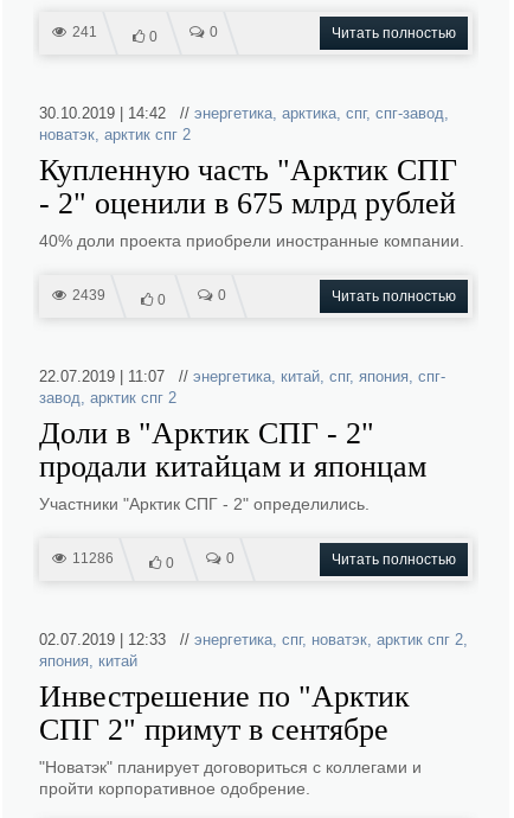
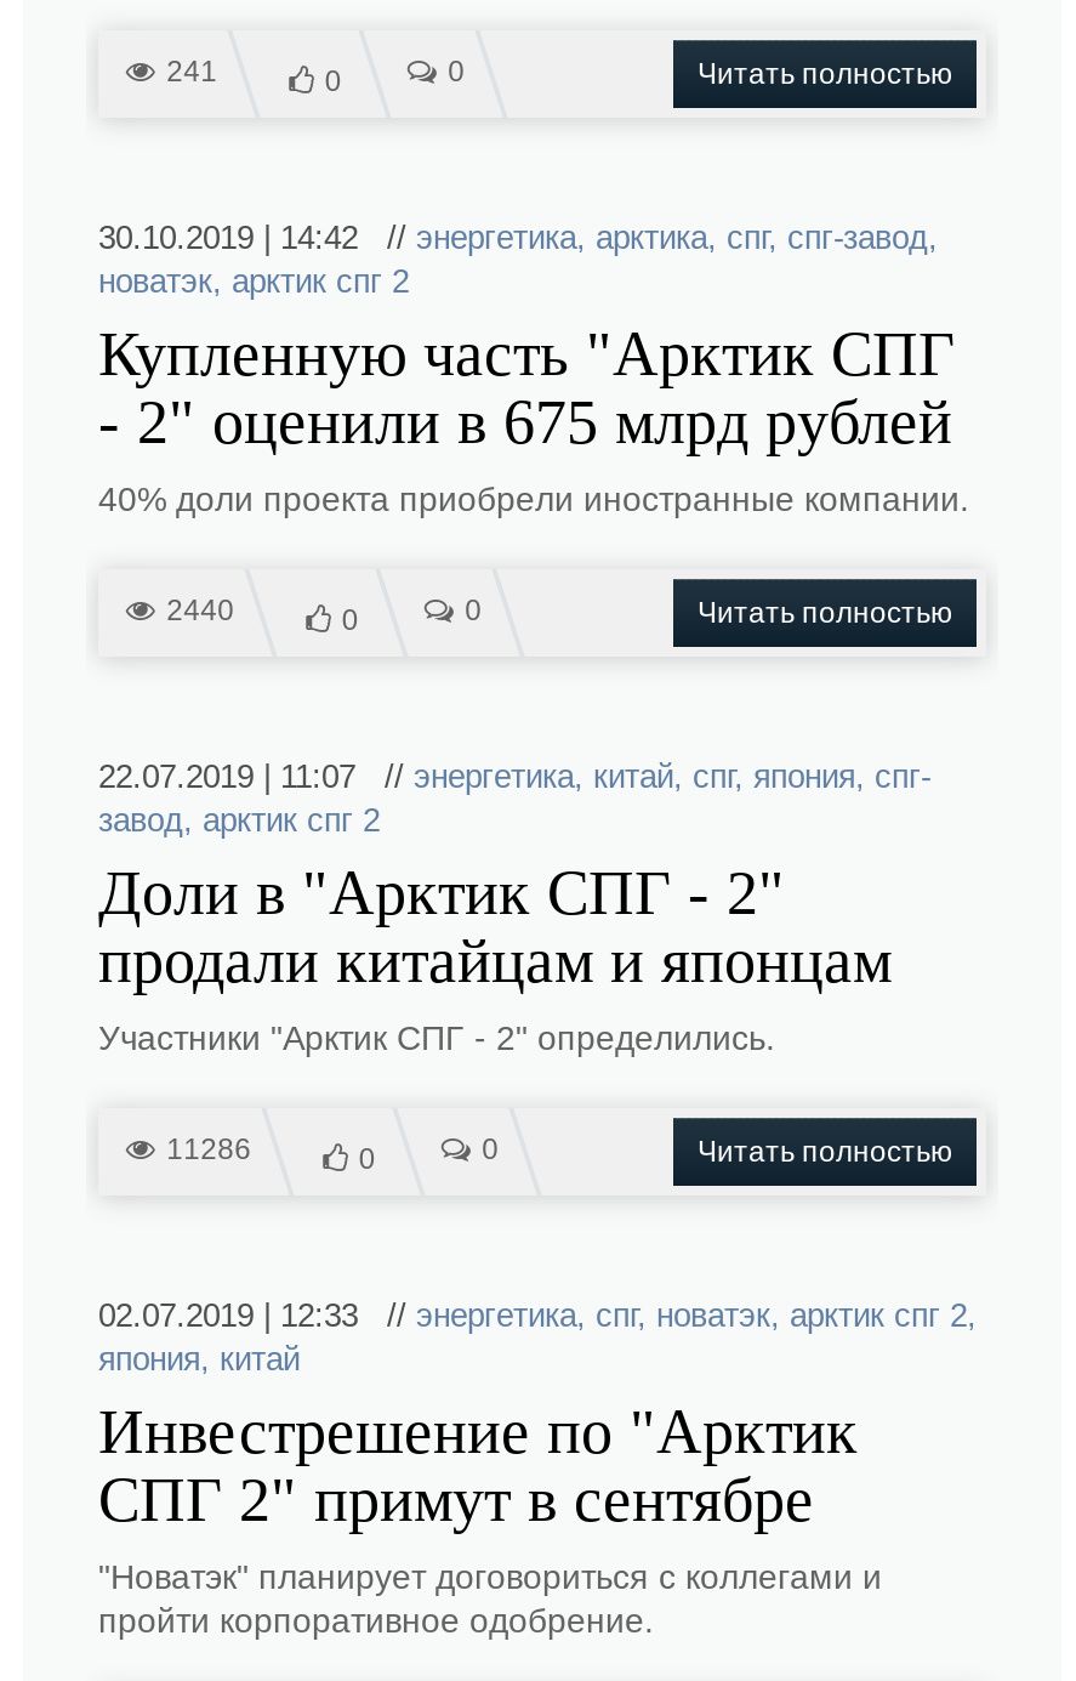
[69,287,106,303] 2439 -> [159,594,234,627] 2440

